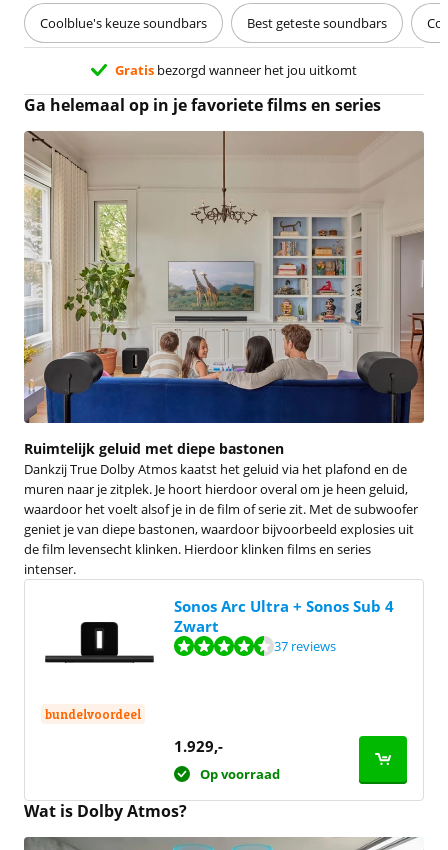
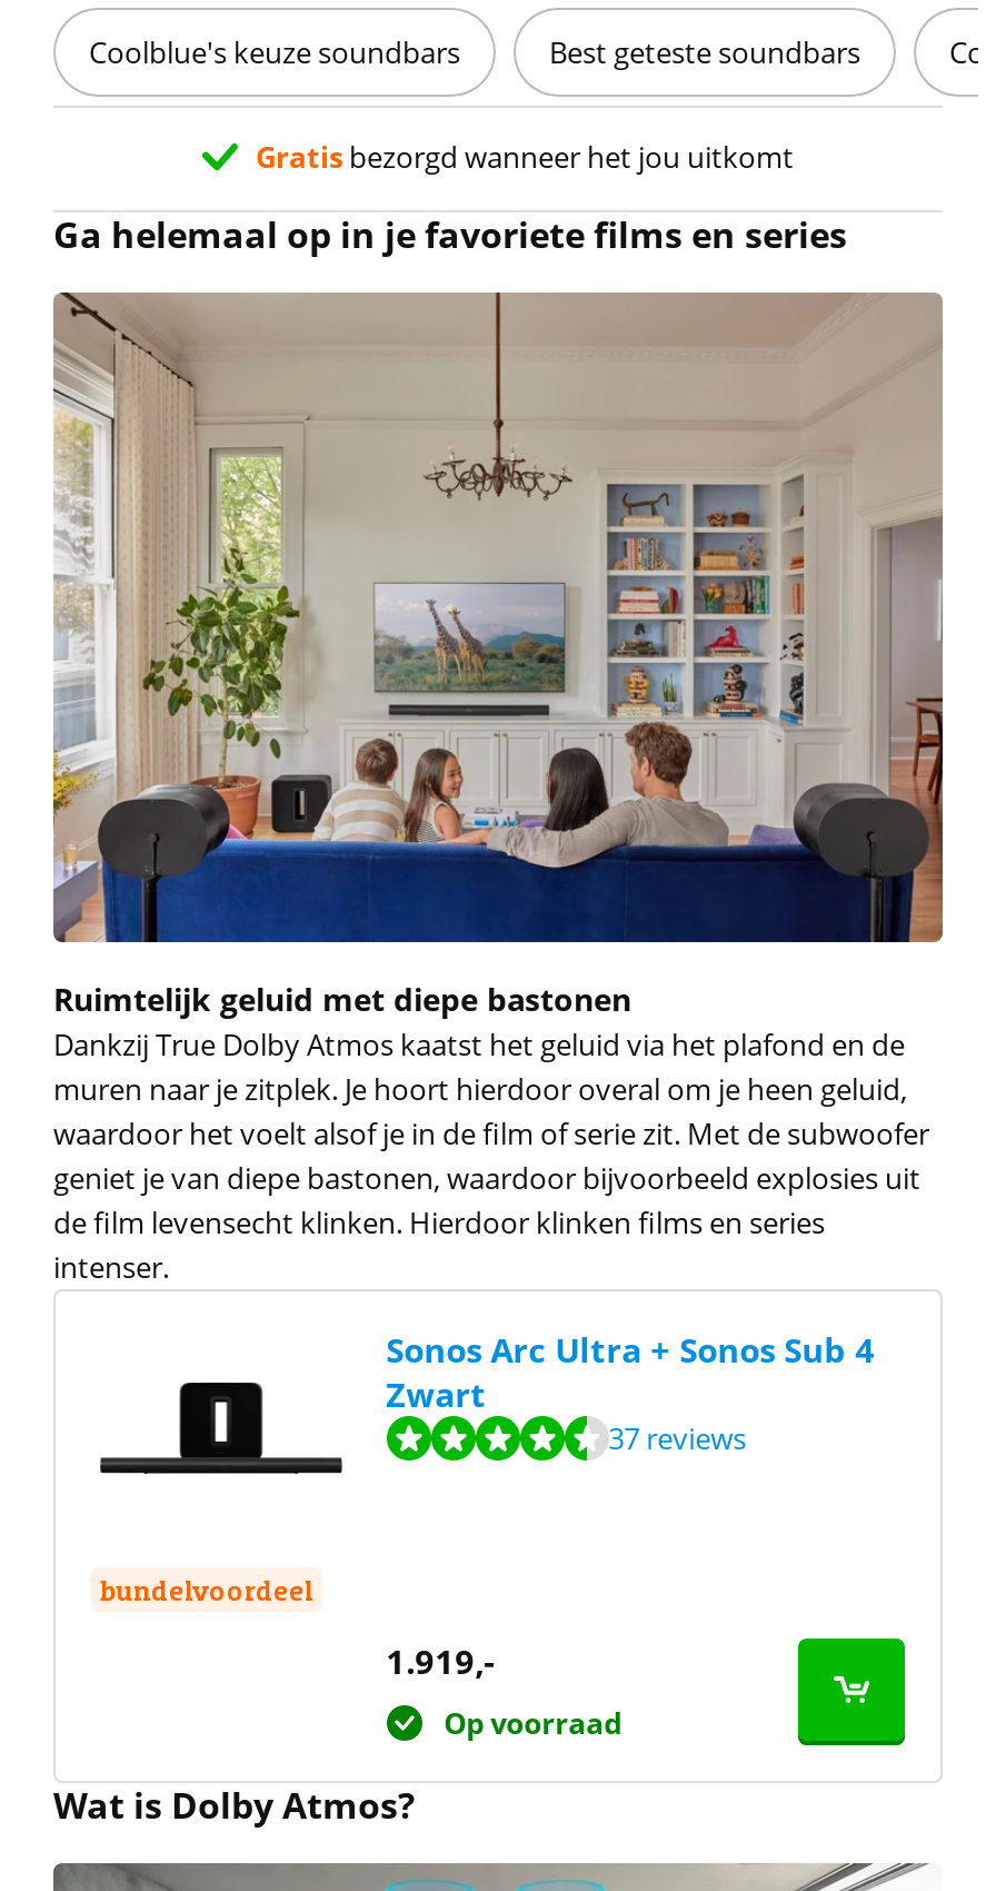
[174,736,223,756] 1.929,- -> [386,1638,495,1682] 1.919,-

